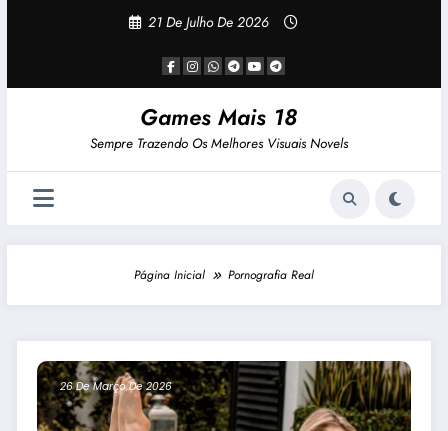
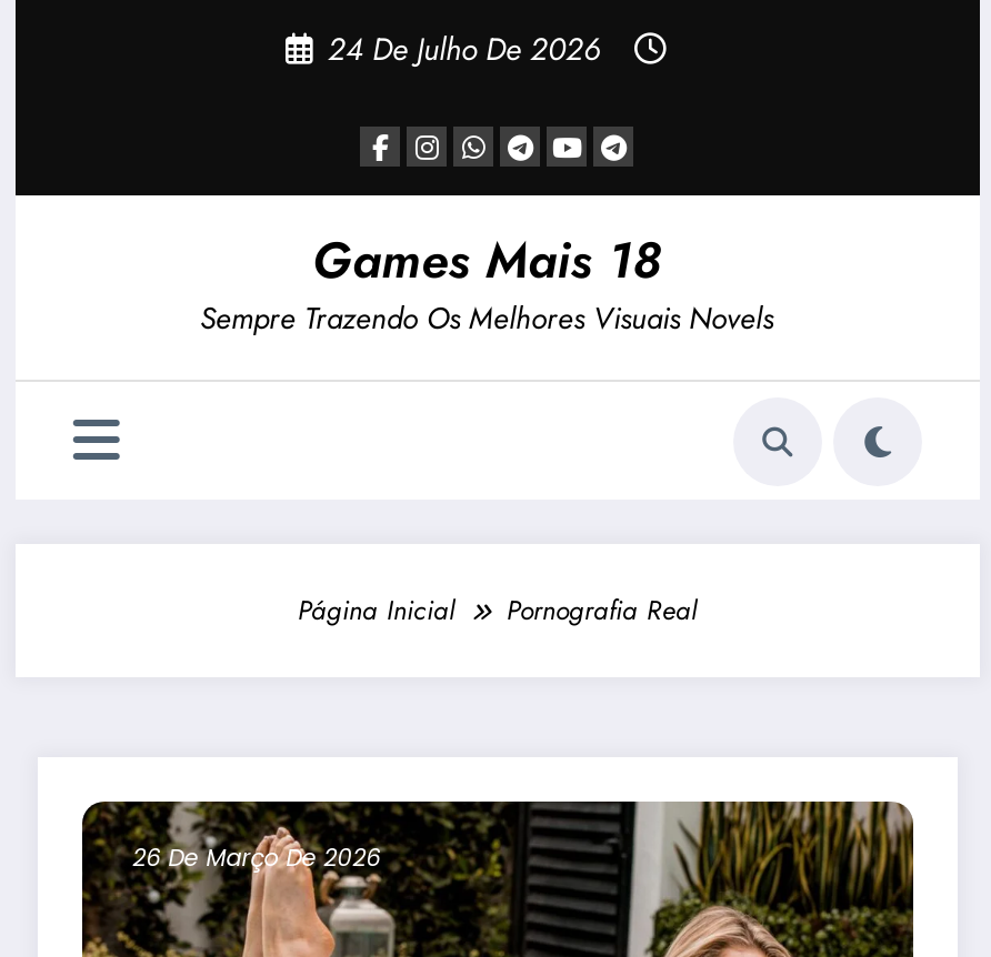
[148,12,269,32] 21 De Julho De 2026 -> [328,27,601,71] 24 De Julho De 2026

